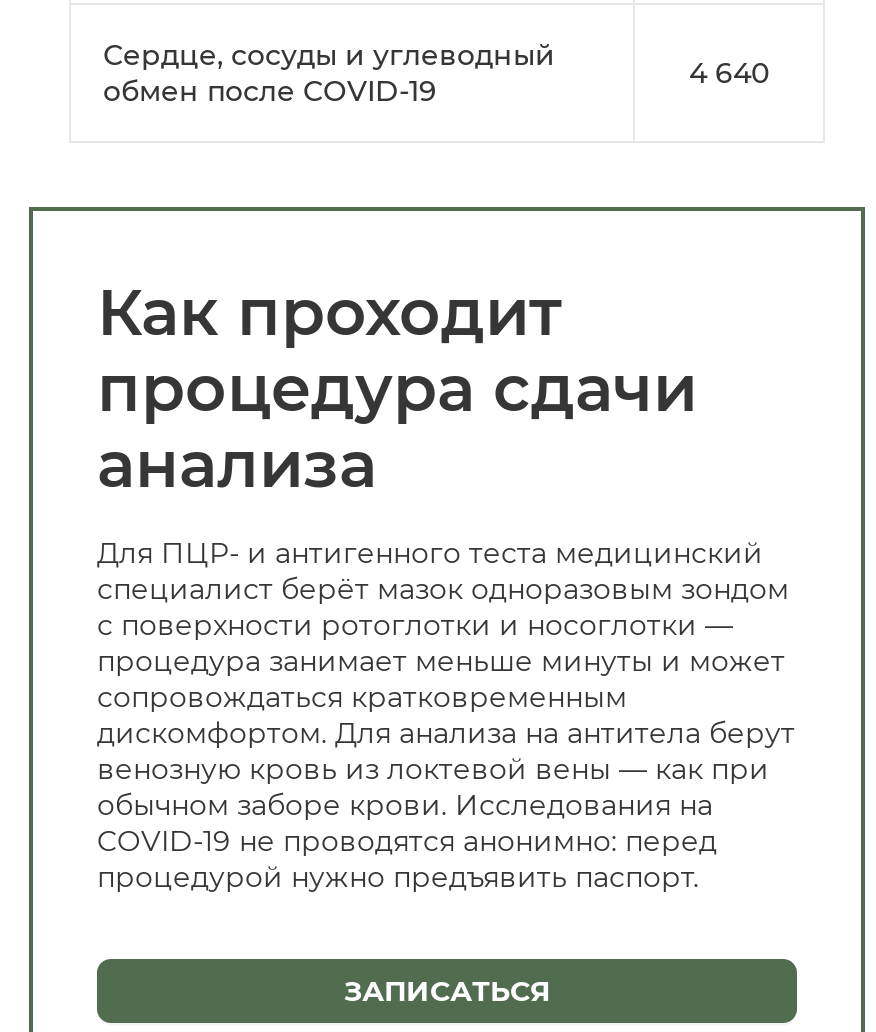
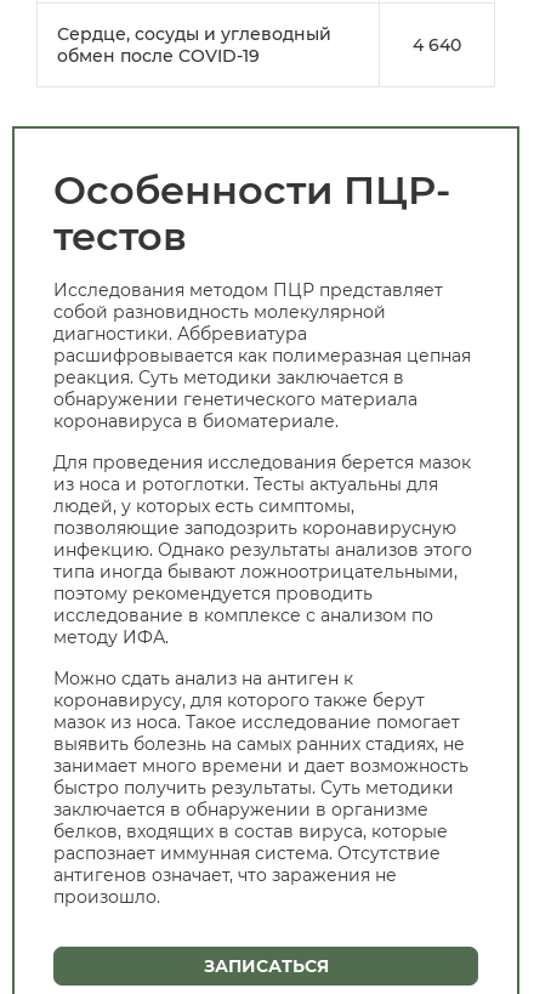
[97,272,795,894] Как проходит | процедура сдачи | анализа | Для ПЦР- и антигенного теста медицинский | специалист берёт мазок одноразовым зондом | с поверхности ротоглотки и носоглотки — | процедура занимает меньше минуты и может | сопровождаться кратковременным | дискомфортом. Для анализа на антитела берут | венозную кровь из локтевой вены — как при | обычном заборе крови. Исследования на | COVID-19 не проводятся анонимно: перед | процедурой нужно предъявить паспорт. -> [53,166,472,907] Особенности ПЦР- | тестов | Исследования методом ПЦР представляет | собой разновидность молекулярной | диагностики. Аббревиатура | расшифровывается как полимеразная цепная | реакция. Суть методики заключается в | обнаружении генетического материала | коронавируса в биоматериале. | Для проведения исследования берется мазок | из носа и ротоглотки. Тесты актуальны для | людей, у которых есть симптомы, | позволяющие заподозрить коронавирусную | инфекцию. Однако результаты анализов этого | типа иногда бывают ложноотрицательными, | поэтому рекомендуется проводить | исследование в комплексе с анализом по | методу ИФА. | Можно сдать анализ на антиген к | коронавирусу, для которого также берут | мазок из носа. Такое исследование помогает | выявить болезнь на самых ранних стадиях, не | занимает много времени и дает возможность | быстро получить результаты. Суть методики | заключается в обнаружении в организме | белков, входящих в состав вируса, которые | распознает иммунная система. Отсутствие | антигенов означает, что заражения не | произошло.

